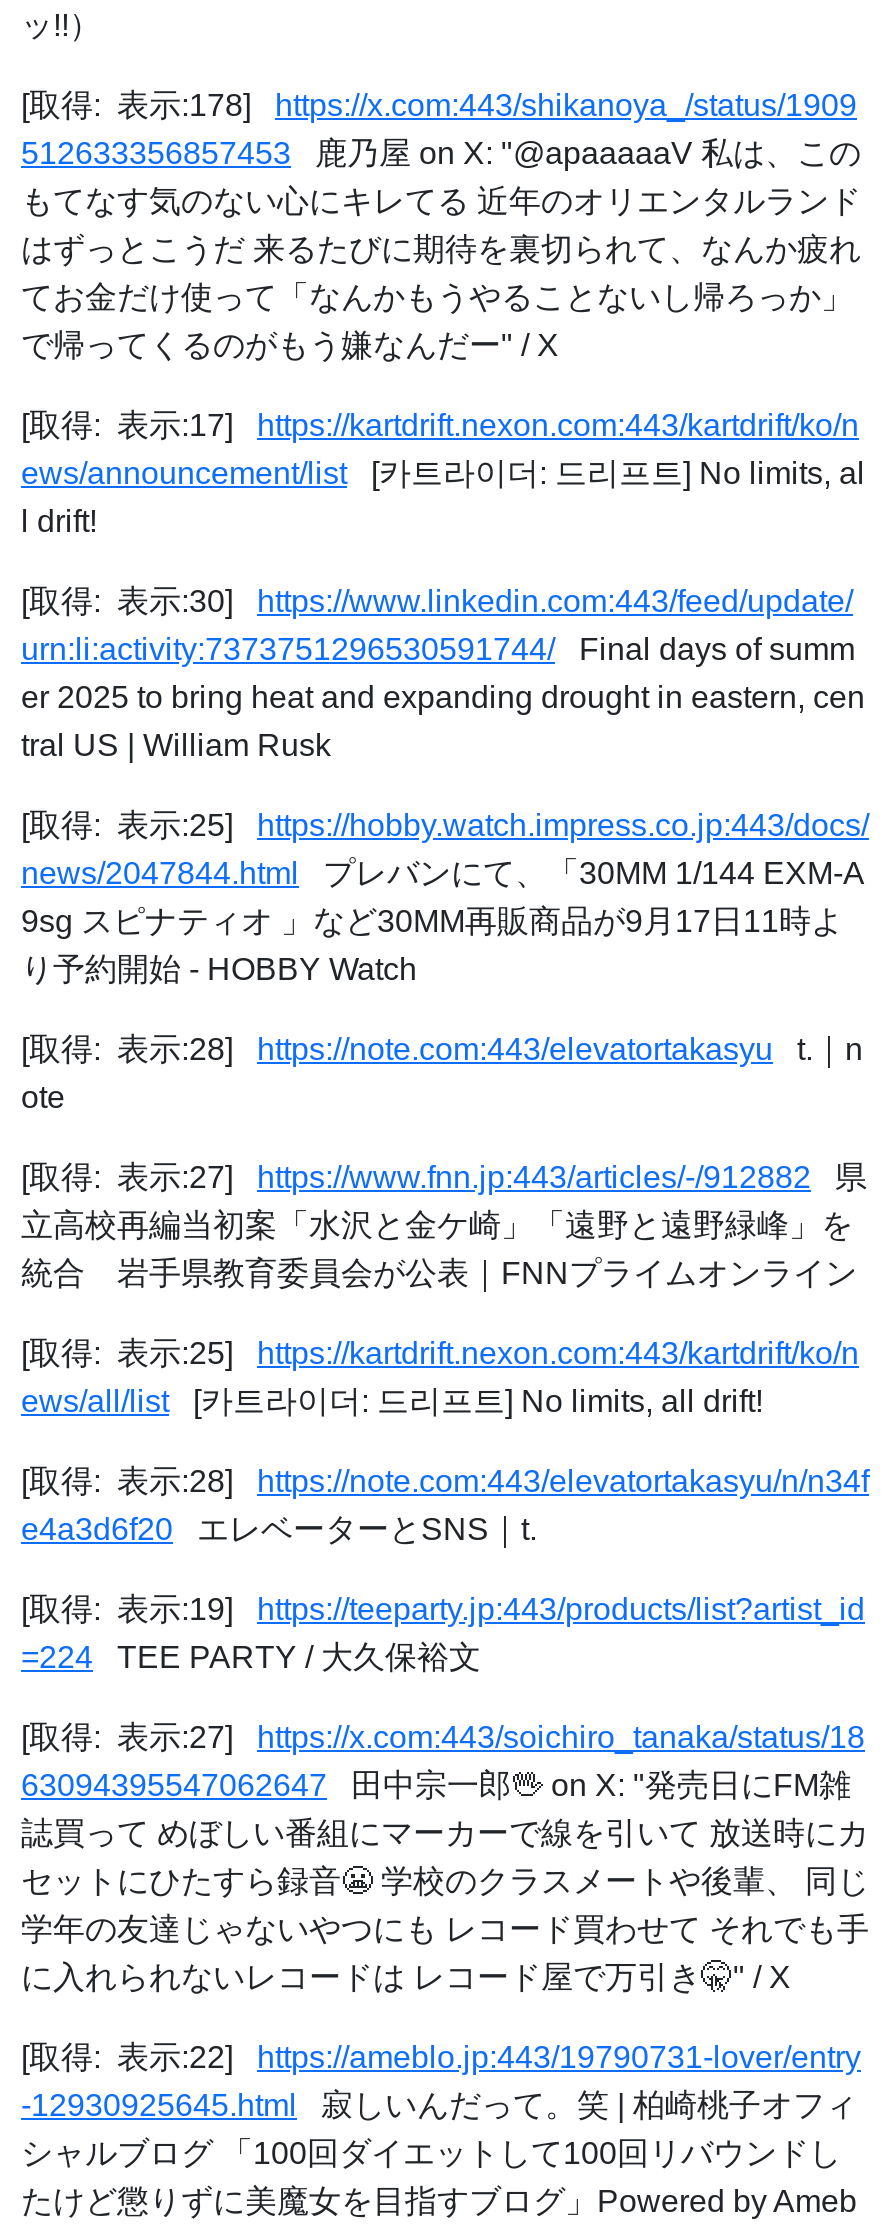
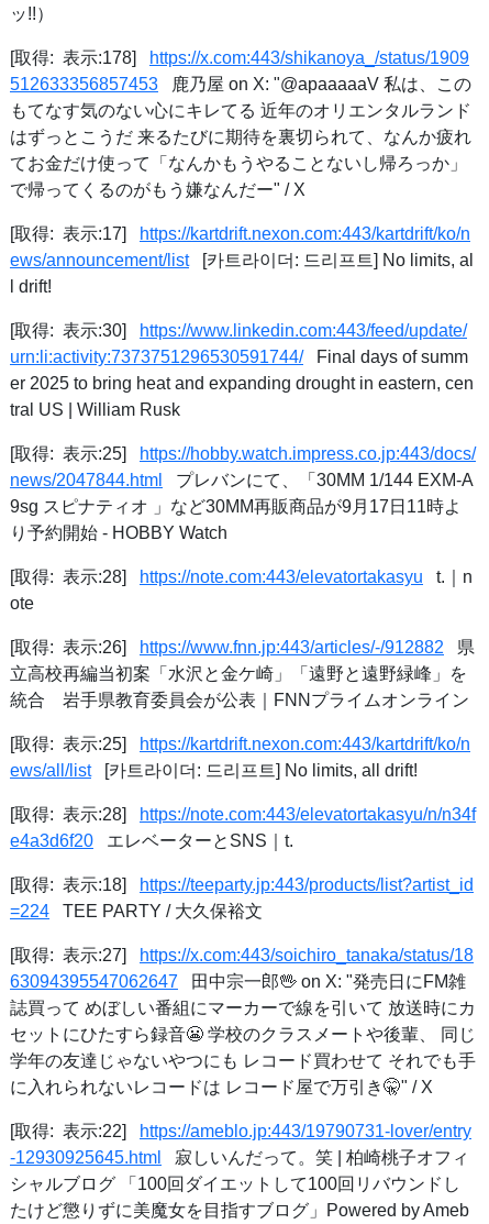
[21,1161,867,1195] [取得: 表示:27] https://www.fnn.jp:443/articles/-/912882県 -> [10,638,475,657] [取得: 表示:26] https://www.fnn.jp:443/articles/-/912882県
[21,1593,865,1627] [取得: 表示:19] https://teeparty.jp:443/products/list?artist_id -> [10,876,474,894] [取得: 表示:18] https://teeparty.jp:443/products/list?artist_id

